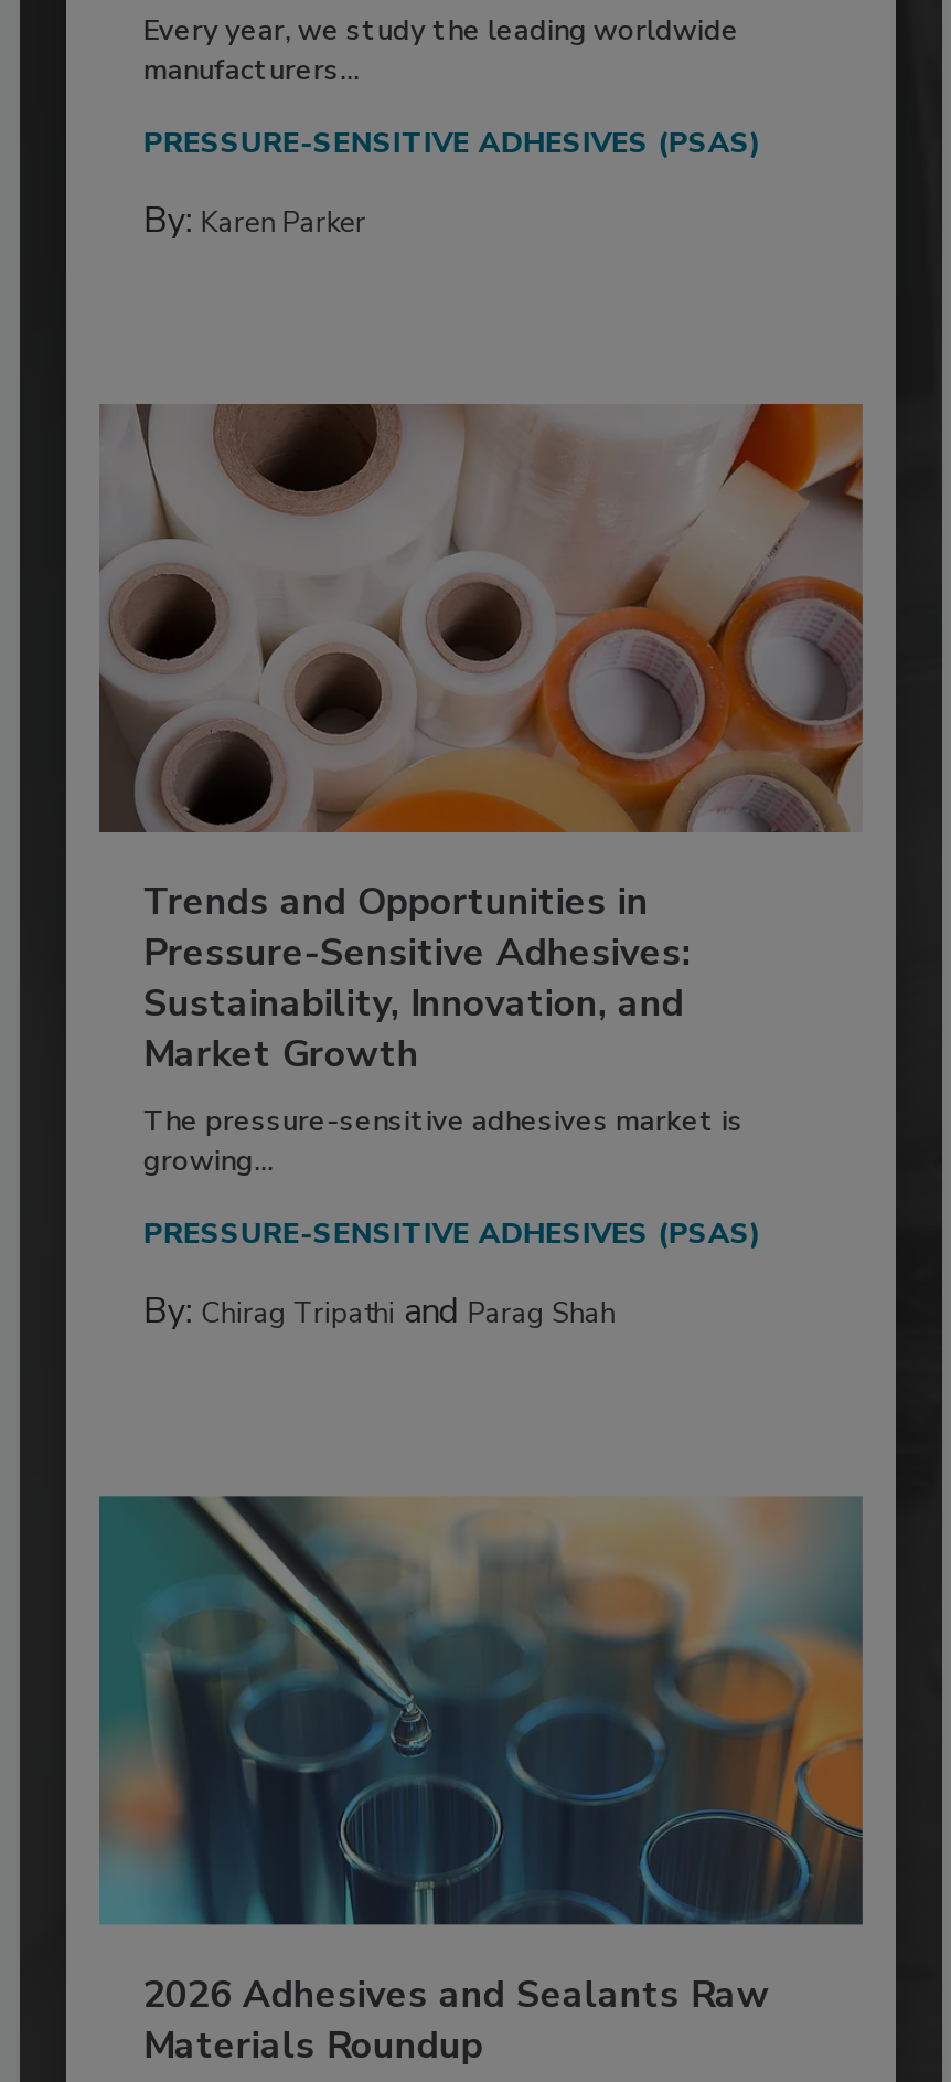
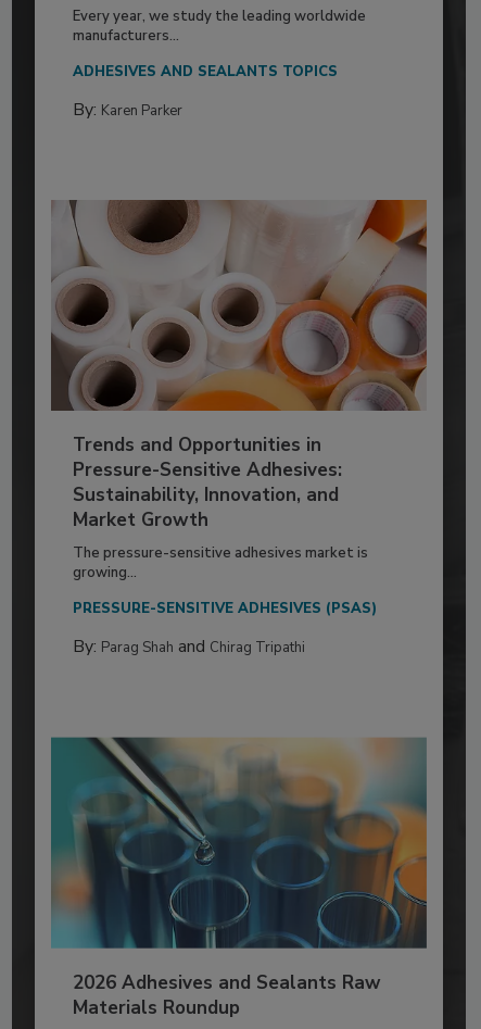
[143,123,761,163] PRESSURE-SENSITIVE ADHESIVES (PSAS) -> [73,62,338,81] ADHESIVES AND SEALANTS TOPICS
[143,1288,615,1337] By: Chirag Tripathi and Parag Shah -> [73,635,305,659] By: Parag Shah and Chirag Tripathi

